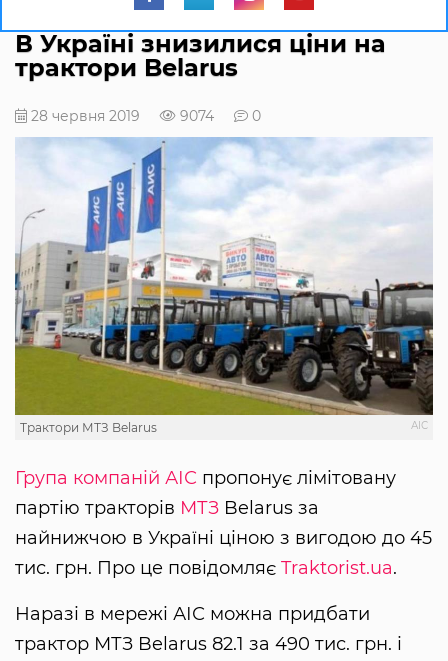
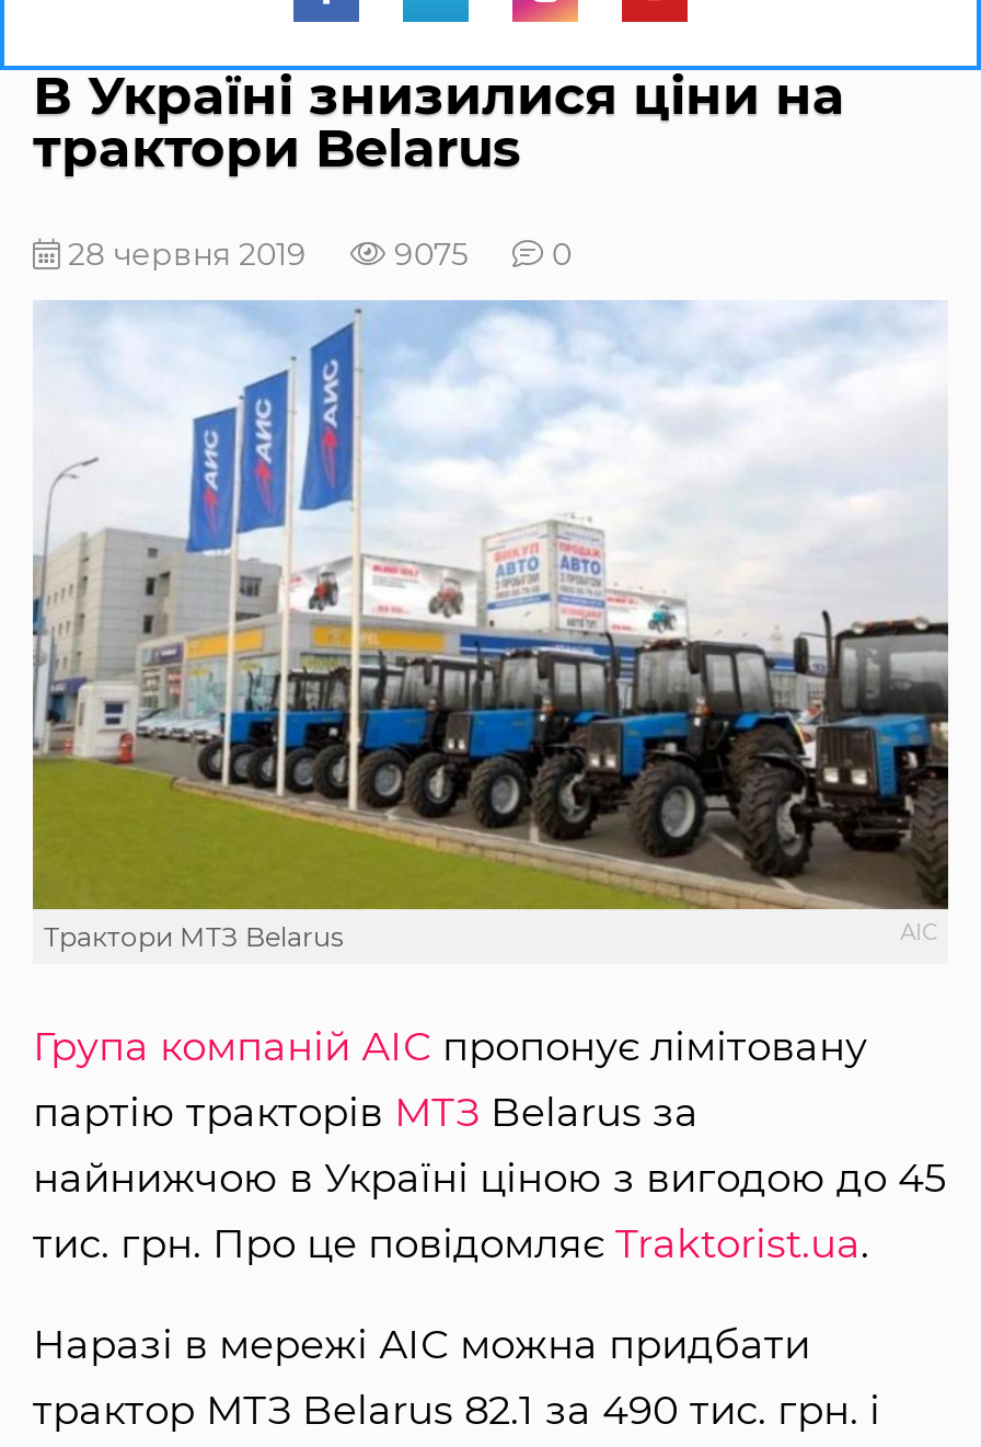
[176,107,214,125] 9074 -> [385,234,469,273] 9075

